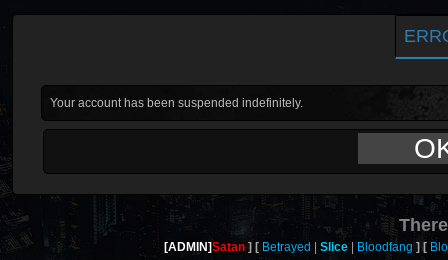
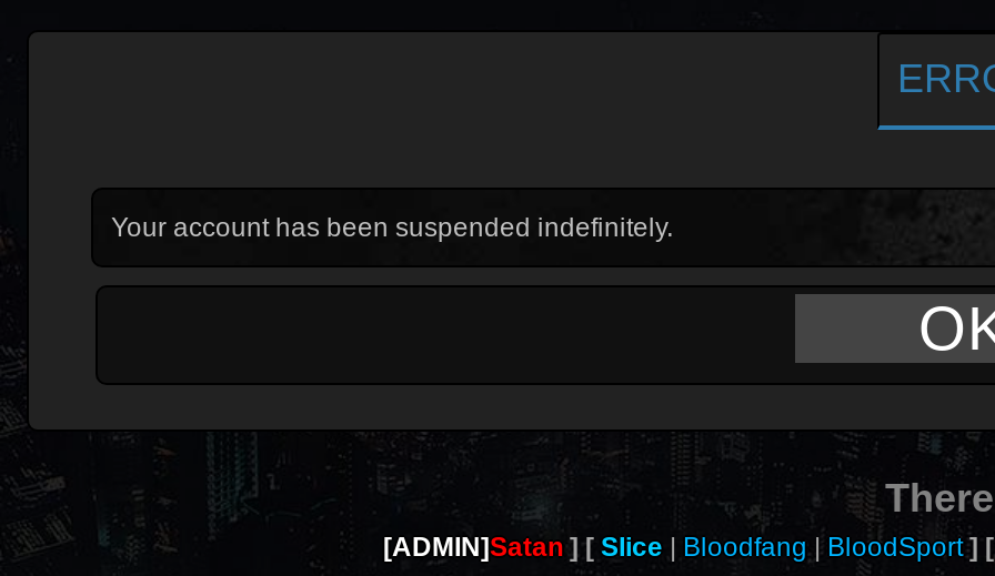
[262,240,311,254] Betrayed -> none

